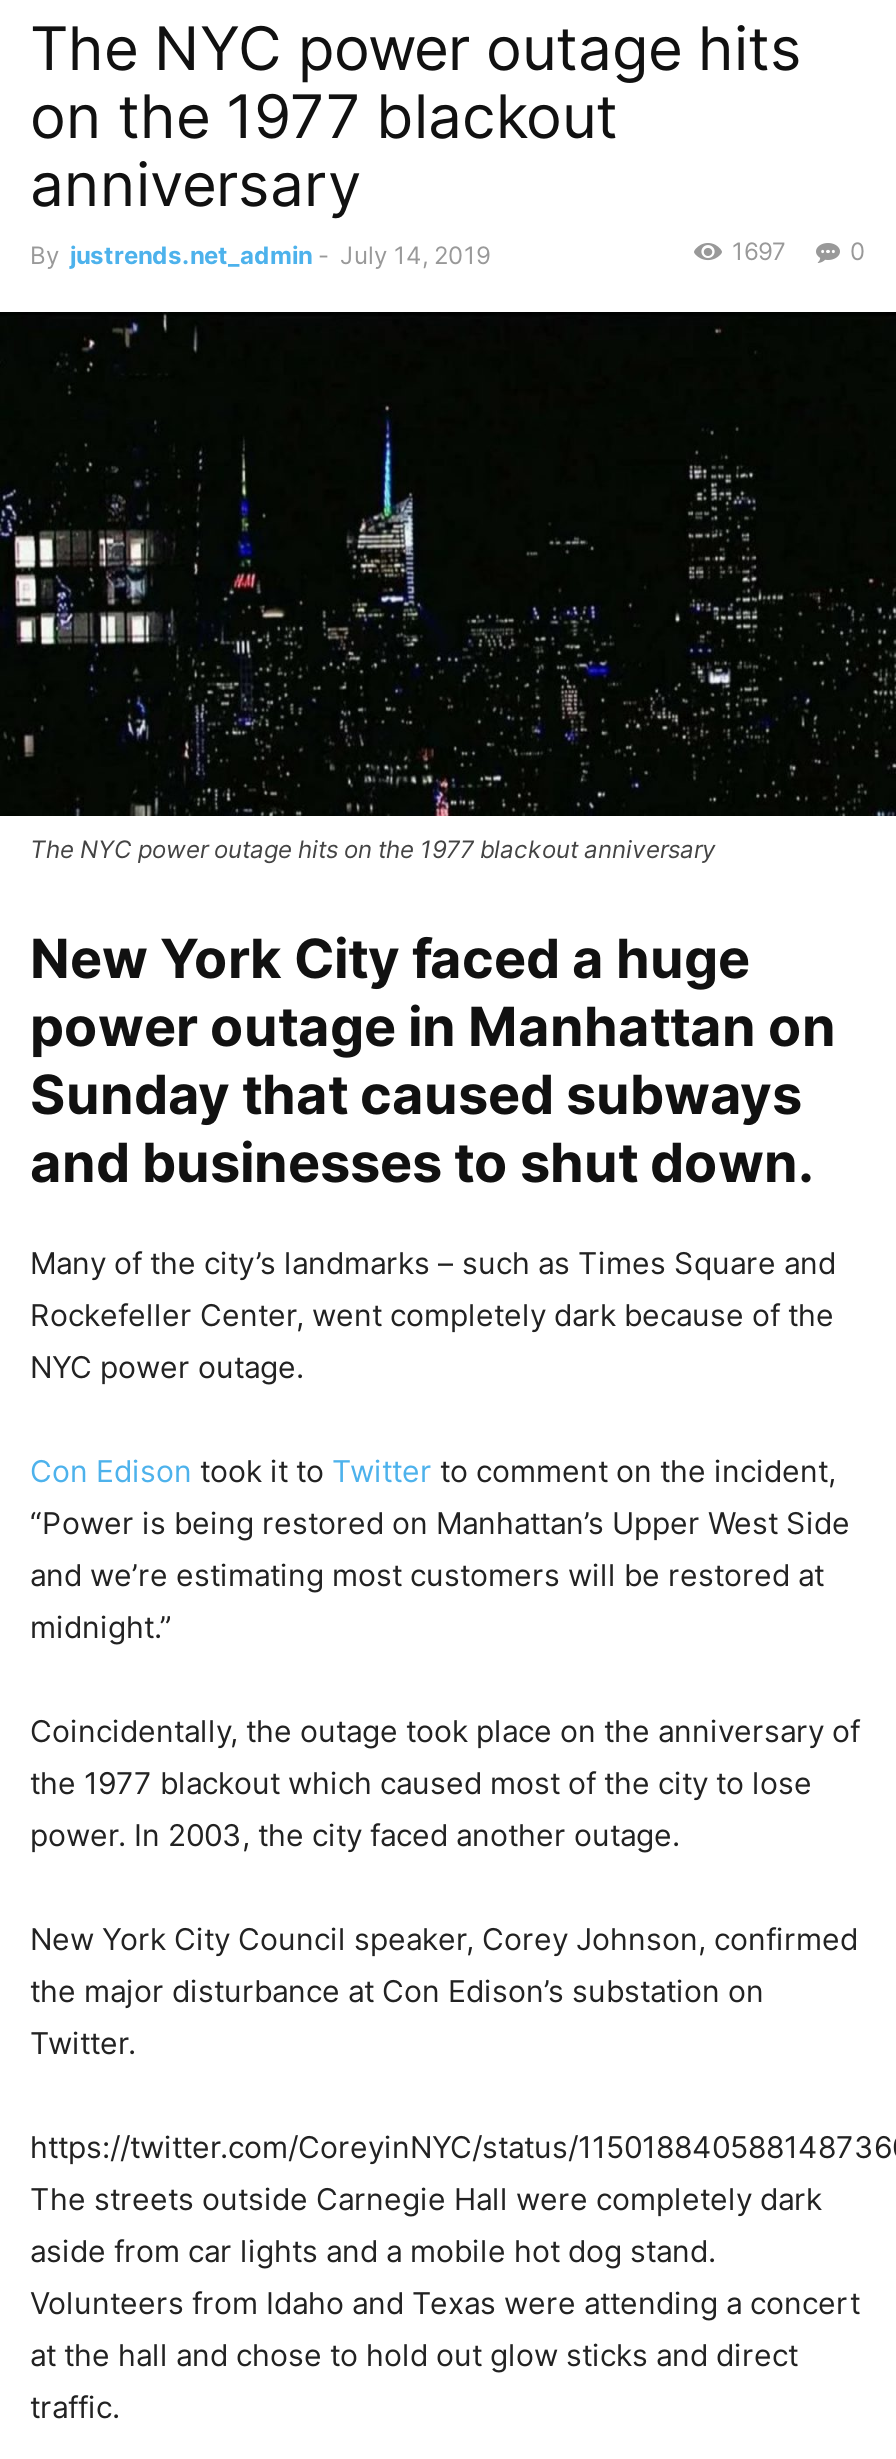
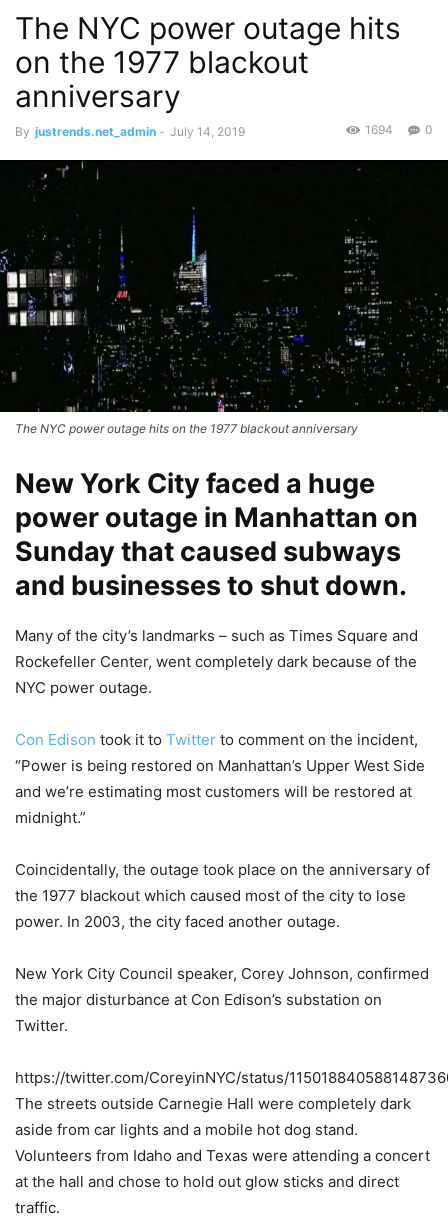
[732,236,786,266] 1697 -> [365,122,393,137] 1694

